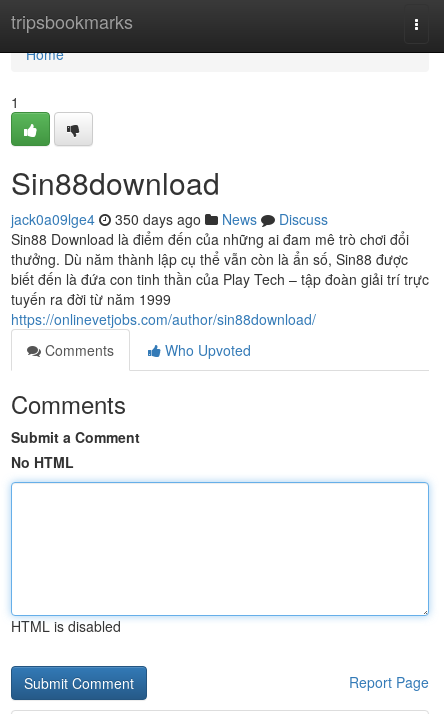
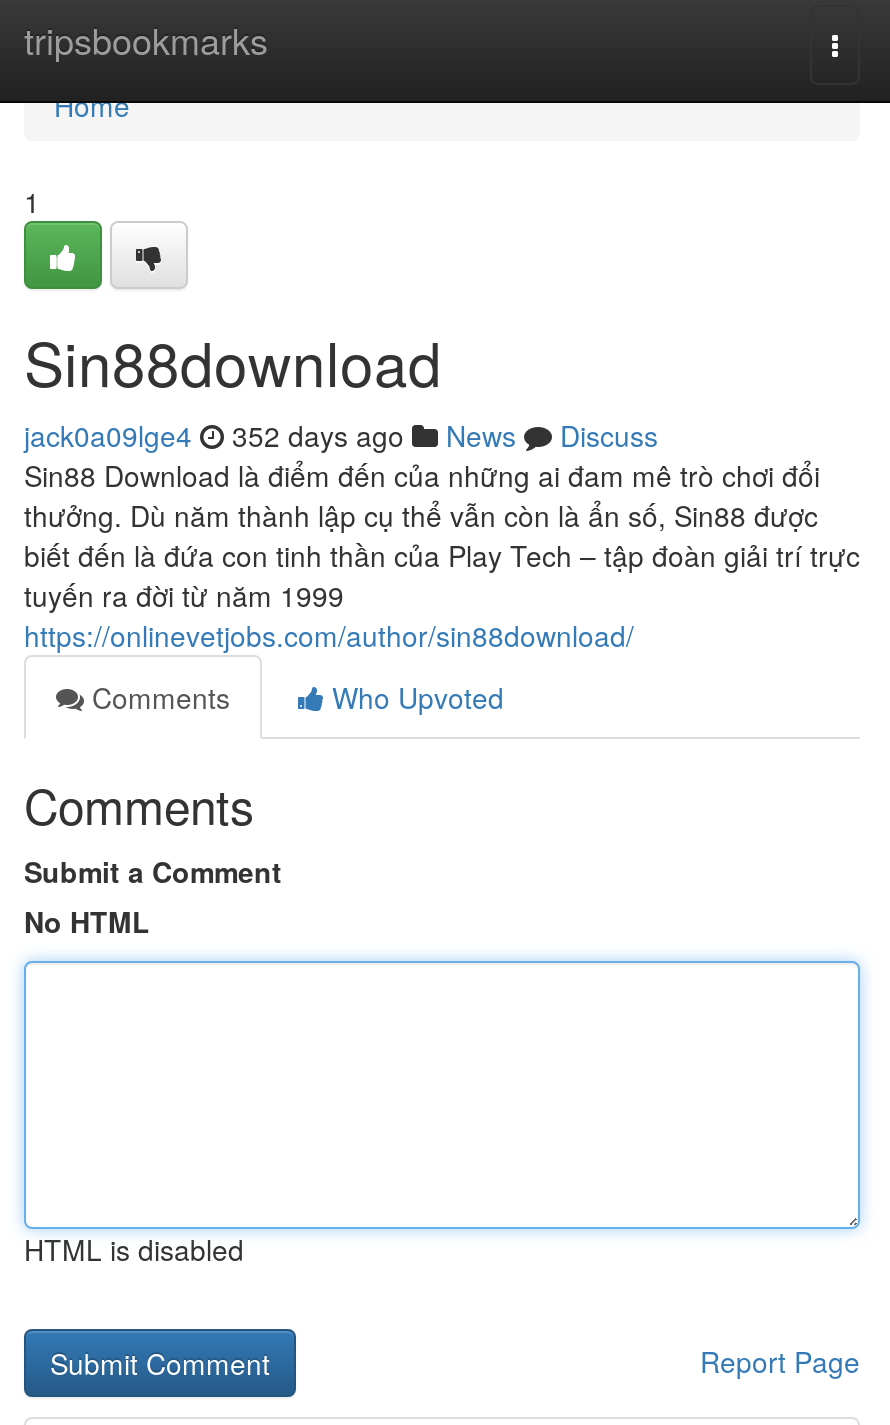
[11,209,328,229] jack0a09lge4 350 days ago News Discuss -> [24,415,658,455] jack0a09lge4 352 days ago News Discuss

